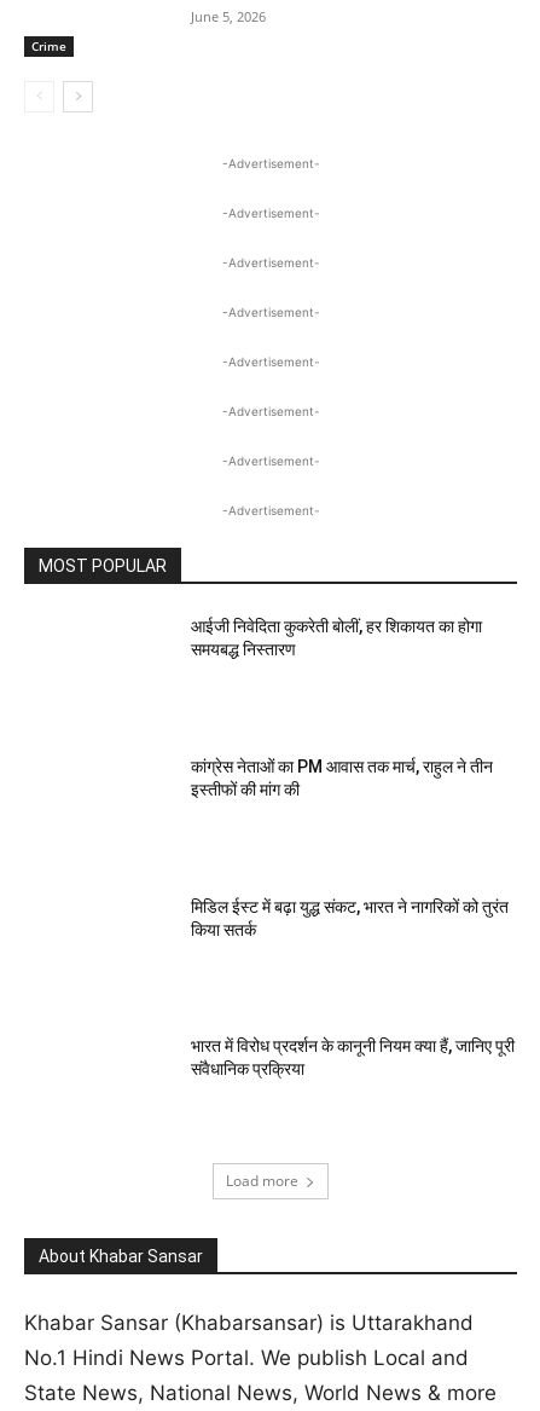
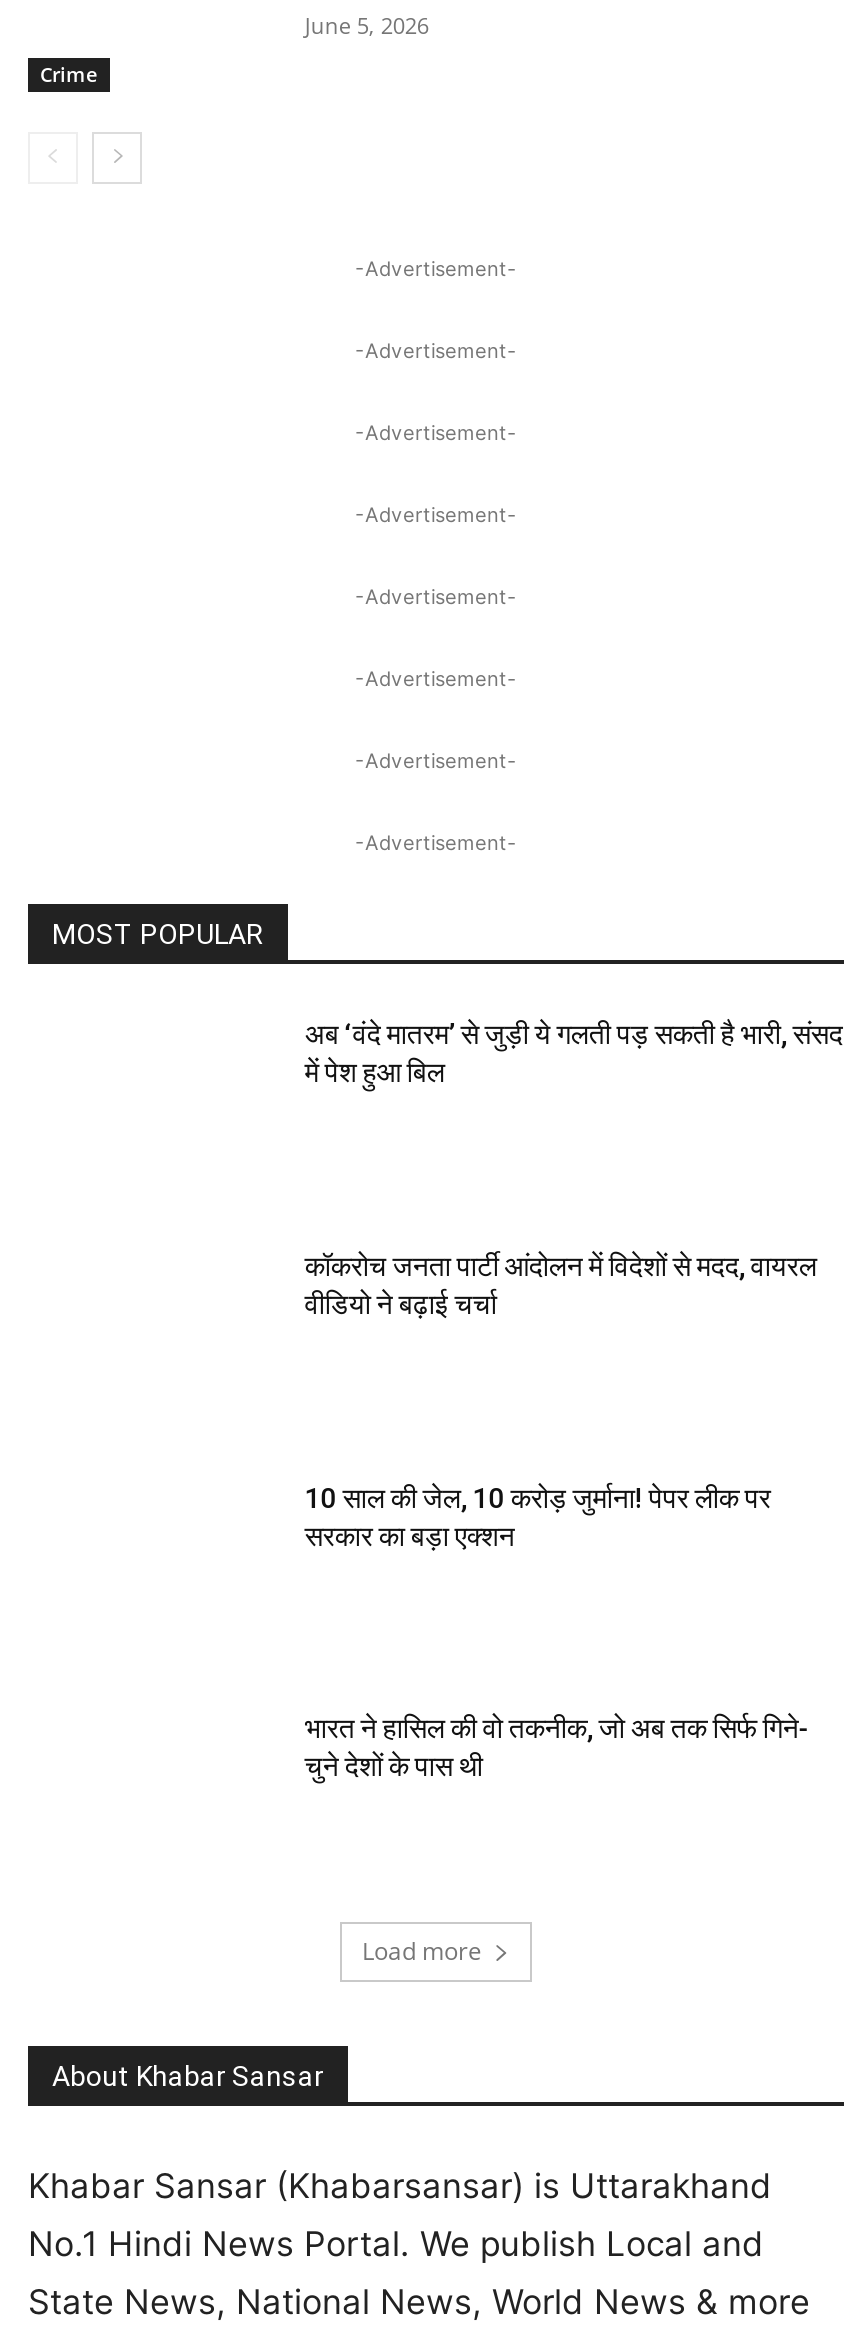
[191,617,482,659] आईजी निवेदिता कुकरेती बोलीं, हर शिकायत का होगा | समयबद्ध निस्तारण -> [305,1018,843,1088] अब ‘वंदे मातरम’ से जुड़ी ये गलती पड़ सकती है भारी, संसद | में पेश हुआ बिल
[191,757,493,799] कांग्रेस नेताओं का PM आवास तक मार्च, राहुल ने तीन | इस्तीफों की मांग की -> [305,1250,817,1320] कॉकरोच जनता पार्टी आंदोलन में विदेशों से मदद, वायरल | वीडियो ने बढ़ाई चर्चा
[191,897,509,939] मिडिल ईस्ट में बढ़ा युद्ध संकट, भारत ने नागरिकों को तुरंत | किया सतर्क -> [305,1481,771,1551] 10 साल की जेल, 10 करोड़ जुर्माना! पेपर लीक पर | सरकार का बड़ा एक्शन
[191,1036,515,1079] भारत में विरोध प्रदर्शन के कानूनी नियम क्या हैं, जानिए पूरी | संवैधानिक प्रक्रिया -> [305,1712,811,1782] भारत ने हासिल की वो तकनीक, जो अब तक सिर्फ गिने- | चुने देशों के पास थी

